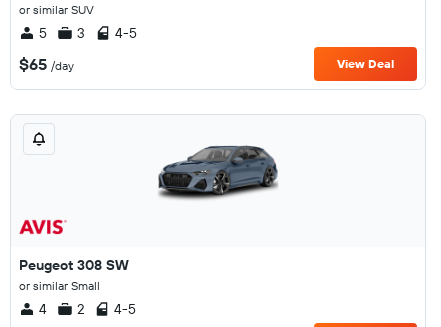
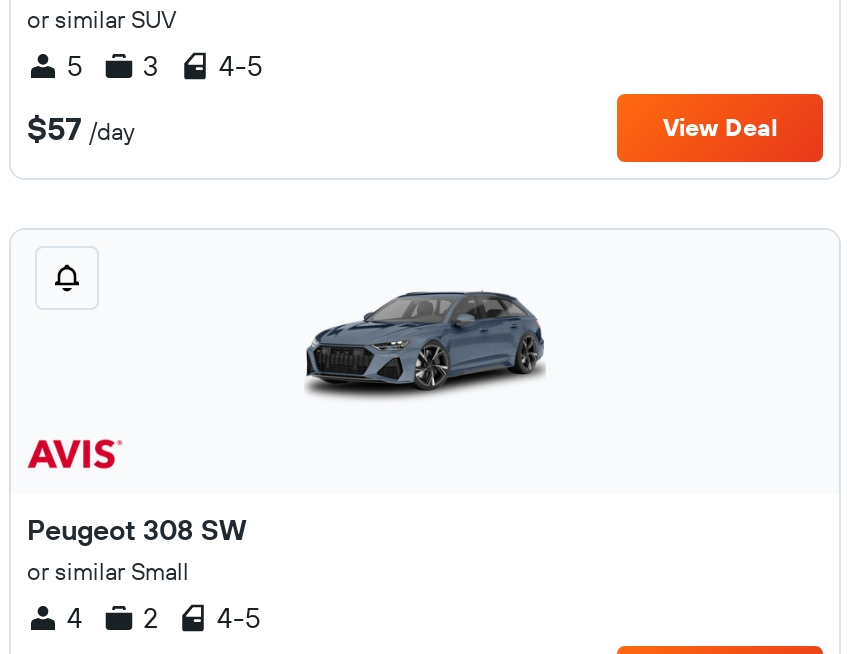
[19,54,74,74] $65 /day -> [27,108,135,148] $57 /day

